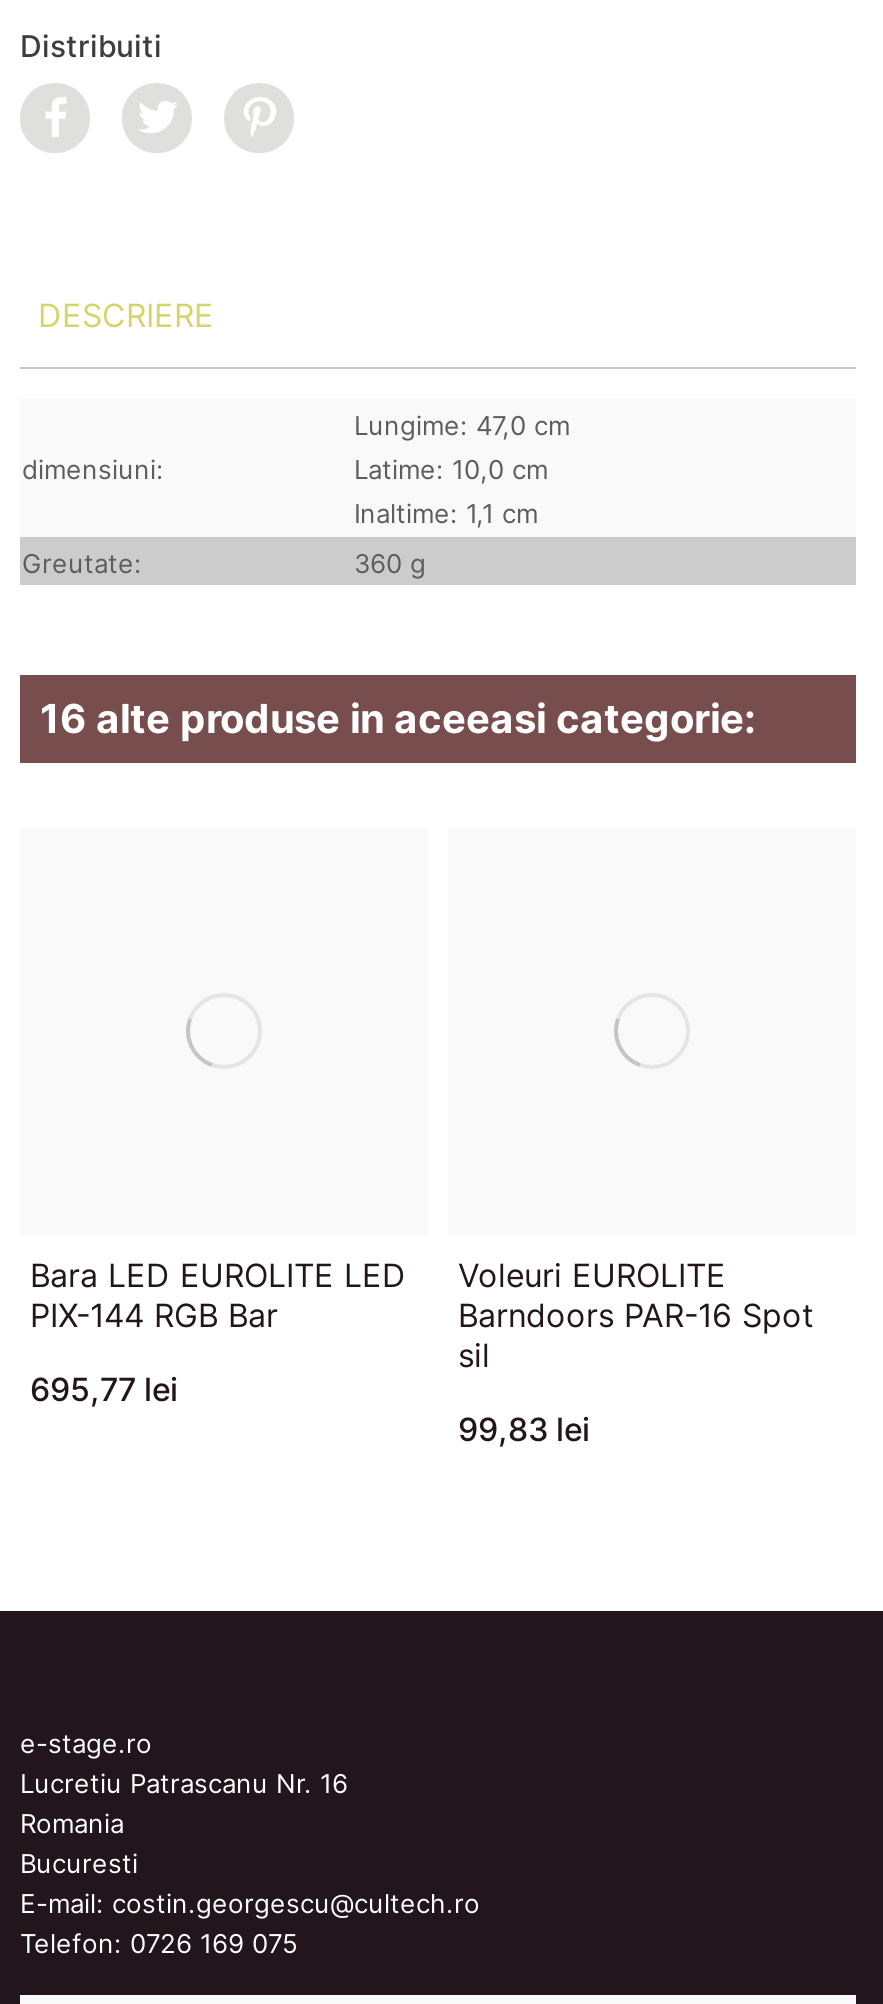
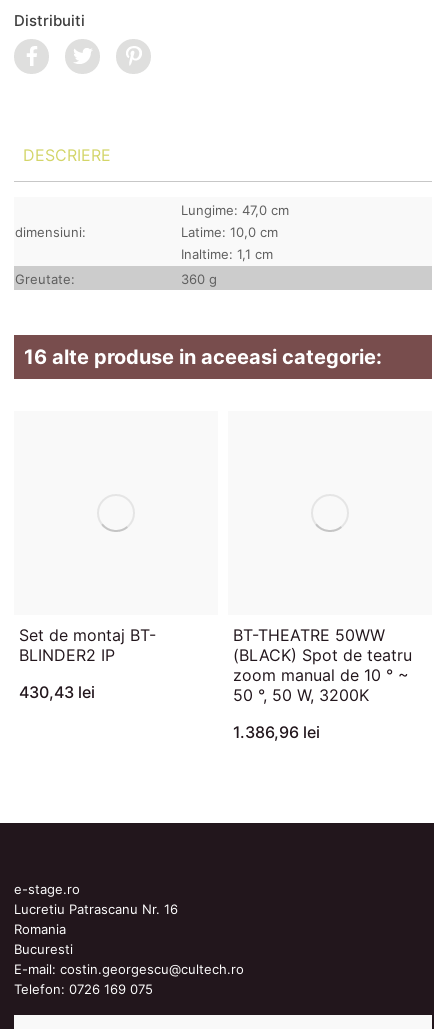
[30,1254,406,1334] Bara LED EUROLITE LED | PIX-144 RGB Bar -> [19,625,156,665] Set de montaj BT- | BLINDER2 IP
[458,1254,814,1374] Voleuri EUROLITE | Barndoors PAR-16 Spot | sil -> [233,625,412,705] BT-THEATRE 50WW | (BLACK) Spot de teatru | zoom manual de 10 ° ~ | 50 °, 50 W, 3200K
[30,1368,178,1408] 695,77 lei -> [19,682,95,702] 430,43 lei
[458,1408,590,1448] 99,83 lei -> [233,722,320,742] 1.386,96 lei

